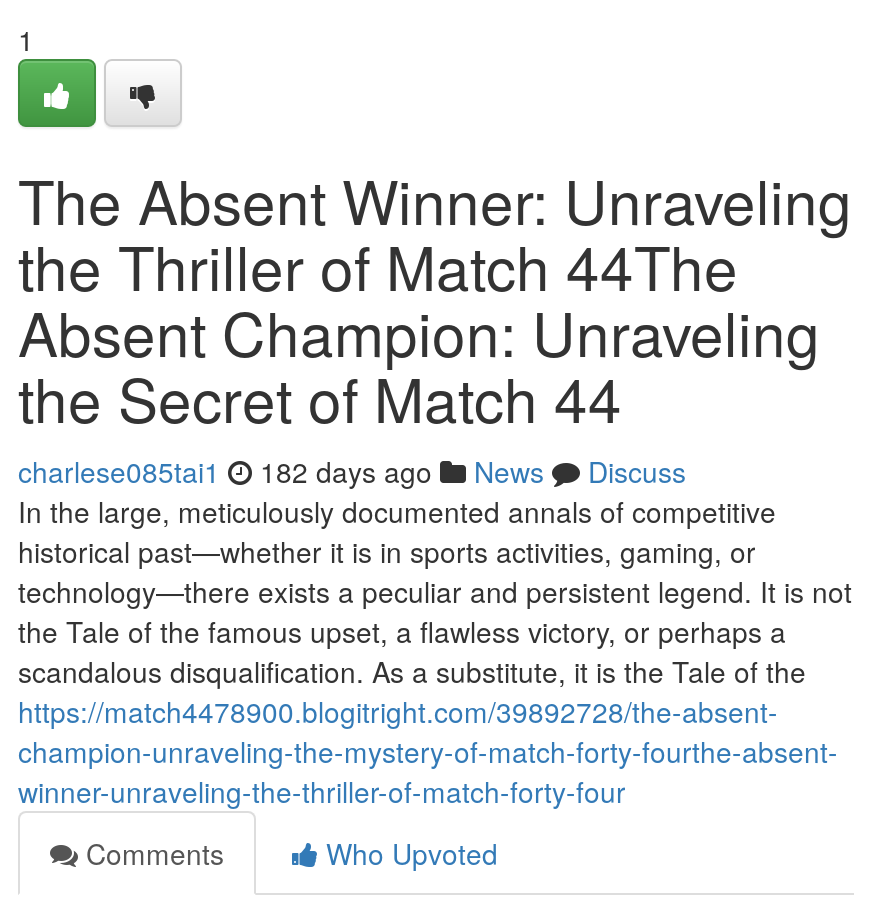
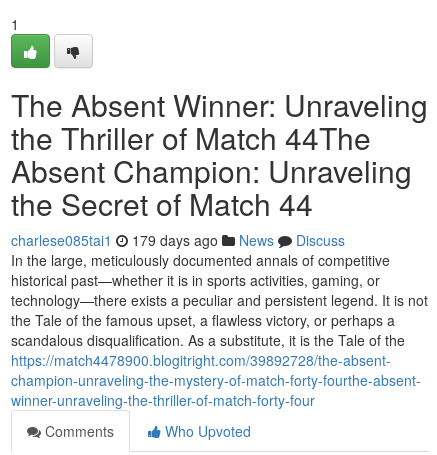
[18,451,686,491] charlese085tai1 182 days ago News Discuss -> [11,230,345,250] charlese085tai1 179 days ago News Discuss

